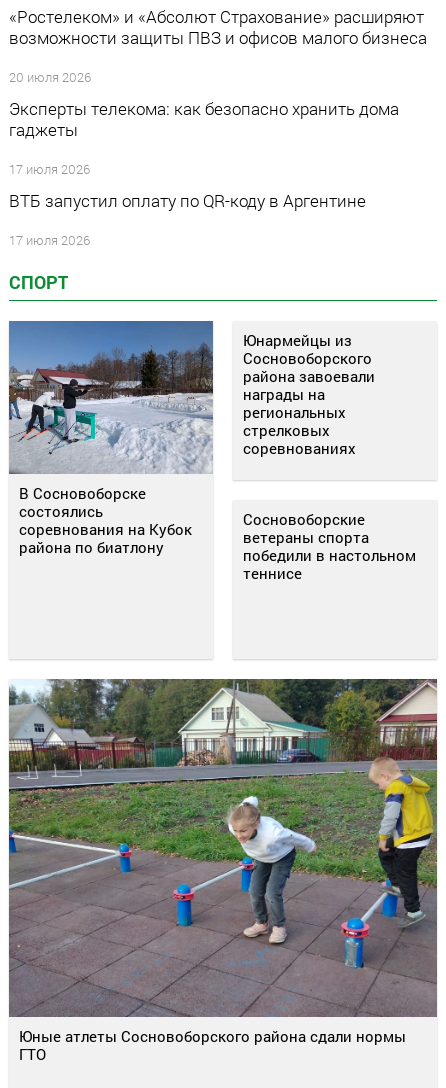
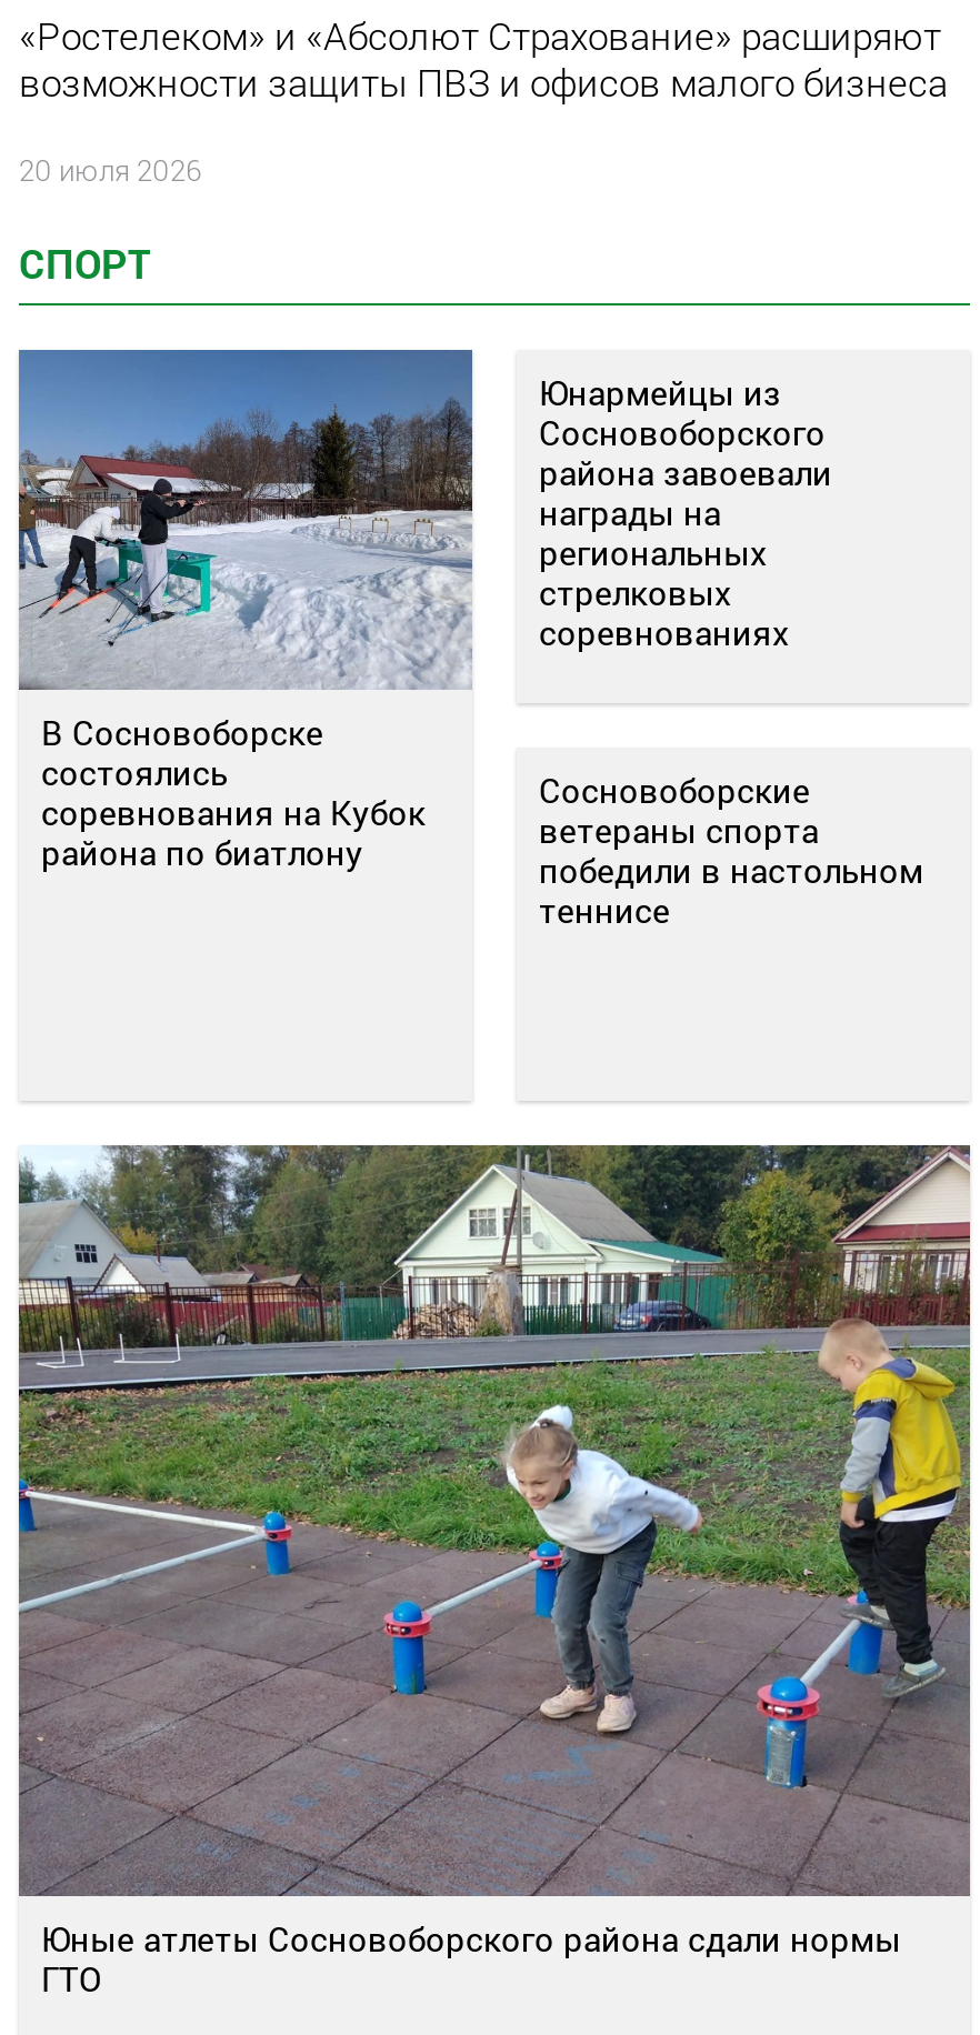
[9,97,399,249] Эксперты телекома: как безопасно хранить дома | гаджеты | 17 июля 2026 | ВТБ запустил оплату по QR-коду в Аргентине | 17 июля 2026 -> none

